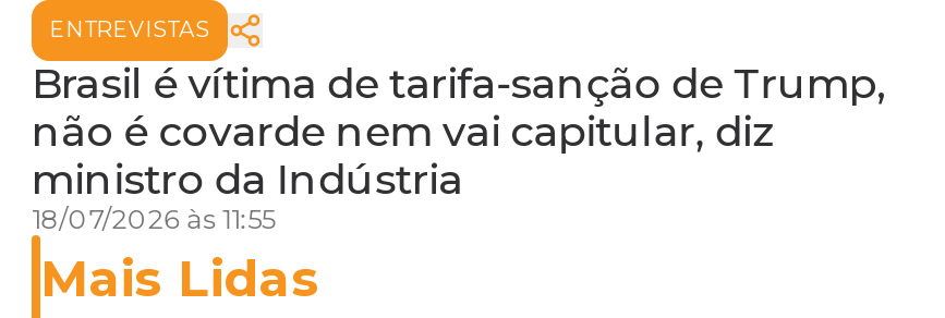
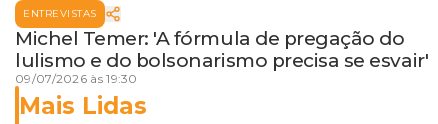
[32,60,886,236] Brasil é vítima de tarifa-sanção de Trump, | não é covarde nem vai capitular, diz | ministro da Indústria | 18/07/2026 às 11:55 -> [15,27,428,86] Michel Temer: 'A fórmula de pregação do | lulismo e do bolsonarismo precisa se esvair' | 09/07/2026 às 19:30

